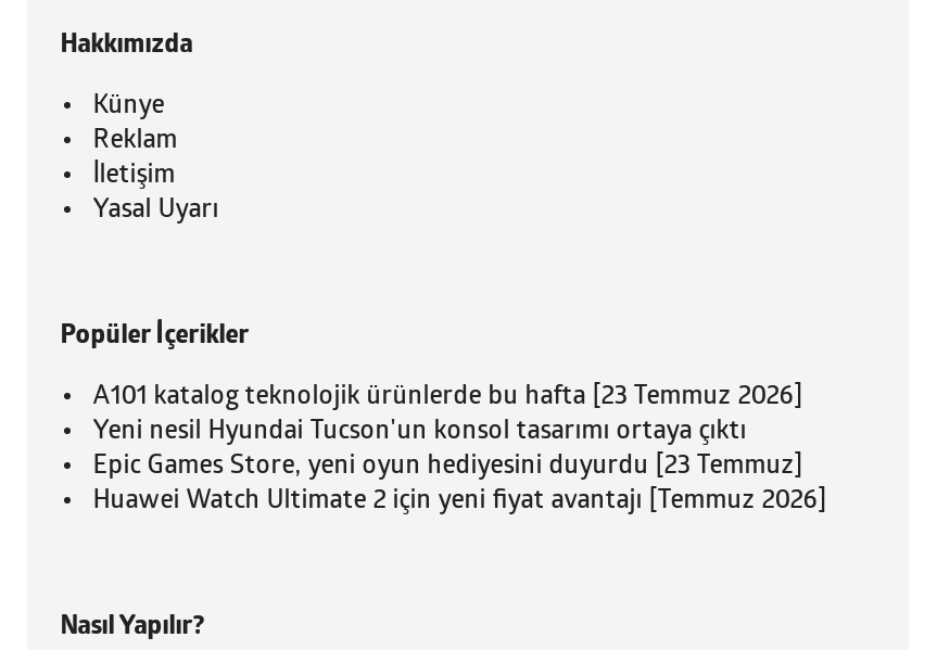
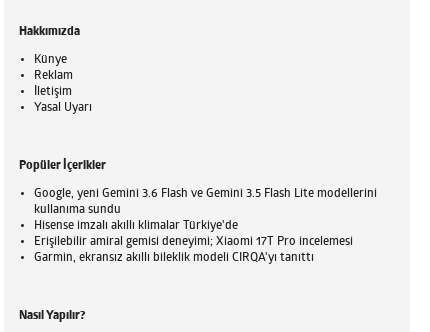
[93,383,827,513] A101 katalog teknolojik ürünlerde bu hafta [23 Temmuz 2026] | Yeni nesil Hyundai Tucson'un konsol tasarımı ortaya çıktı | Epic Games Store, yeni oyun hediyesini duyurdu [23 Temmuz] | Huawei Watch Ultimate 2 için yeni fiyat avantajı [Temmuz 2026] -> [34,187,377,263] Google, yeni Gemini 3.6 Flash ve Gemini 3.5 Flash Lite modellerini | kullanıma sundu | Hisense imzalı akıllı klimalar Türkiye'de | Erişilebilir amiral gemisi deneyimi; Xiaomi 17T Pro incelemesi | Garmin, ekransız akıllı bileklik modeli CIRQA'yı tanıttı

